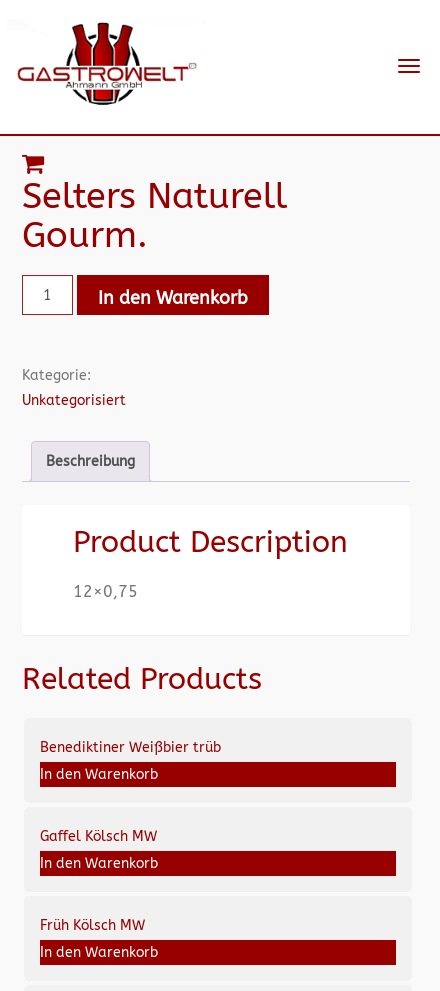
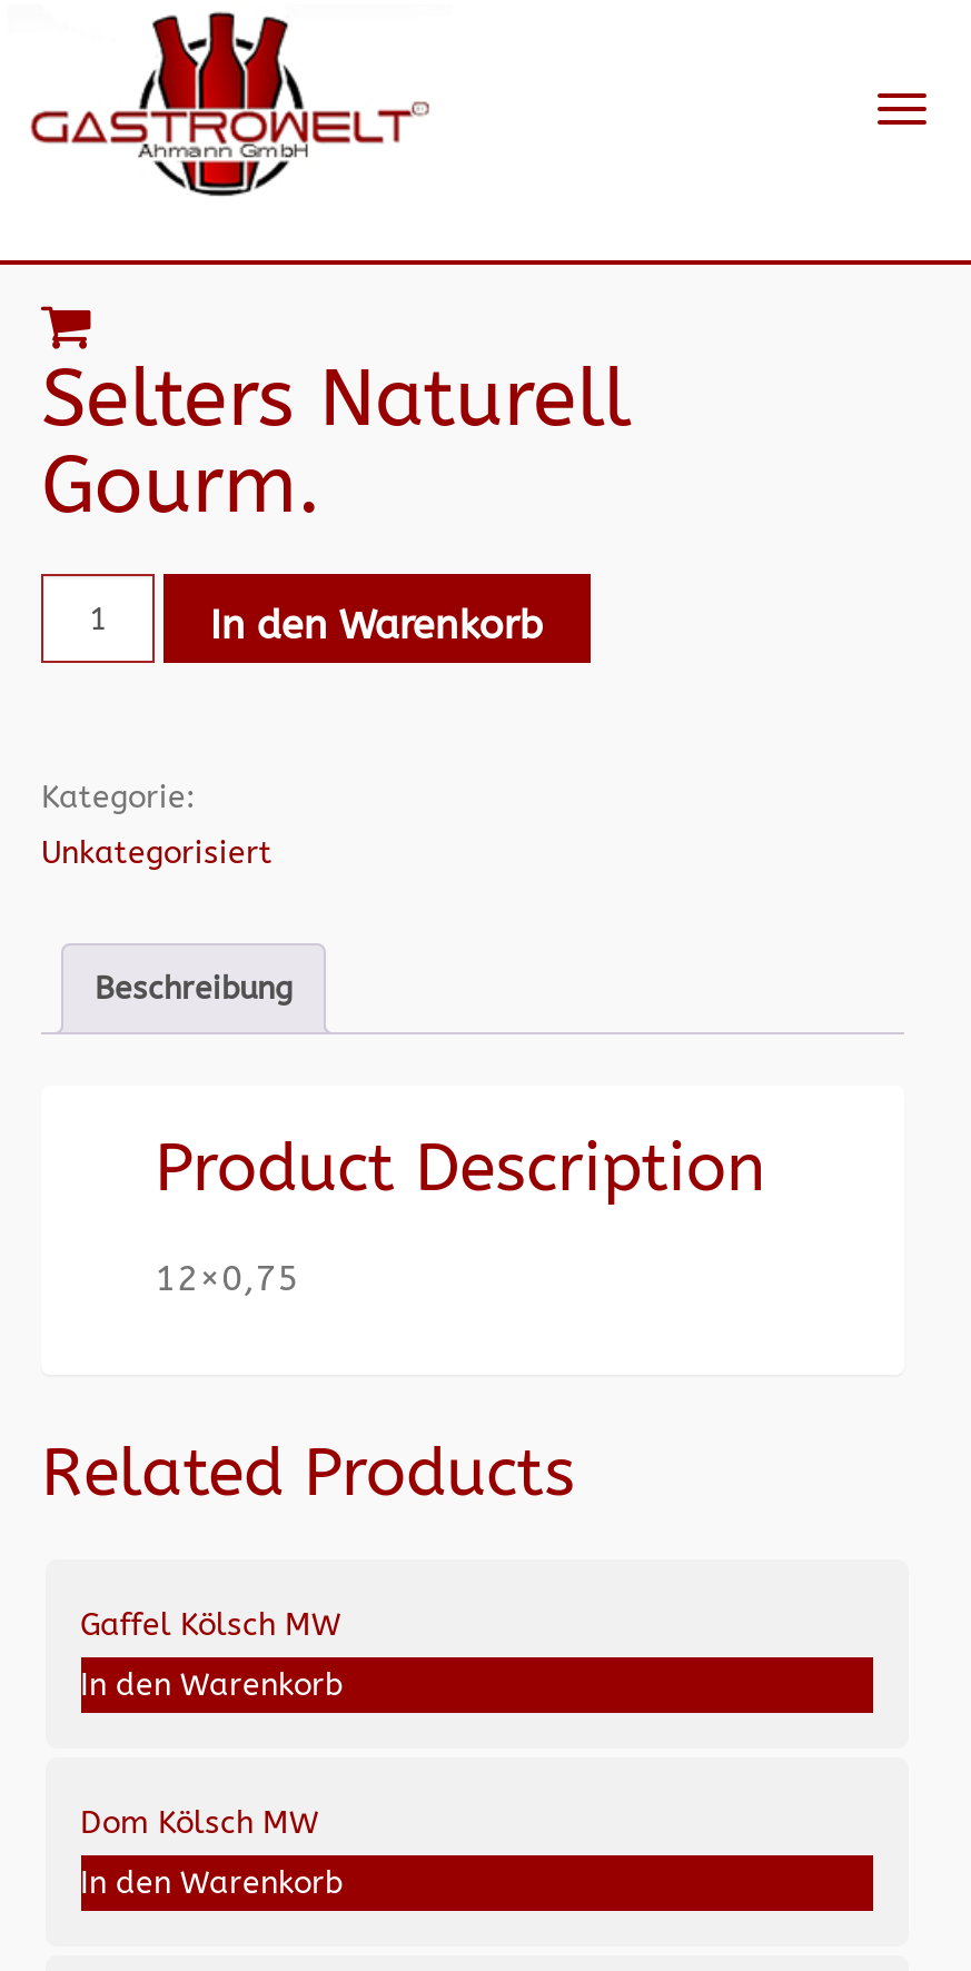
[39,739,220,783] Benediktiner Weißbier trüb | In den Warenkorb -> none
[39,917,144,934] Früh Kölsch MW -> [80,1805,318,1842] Dom Kölsch MW

